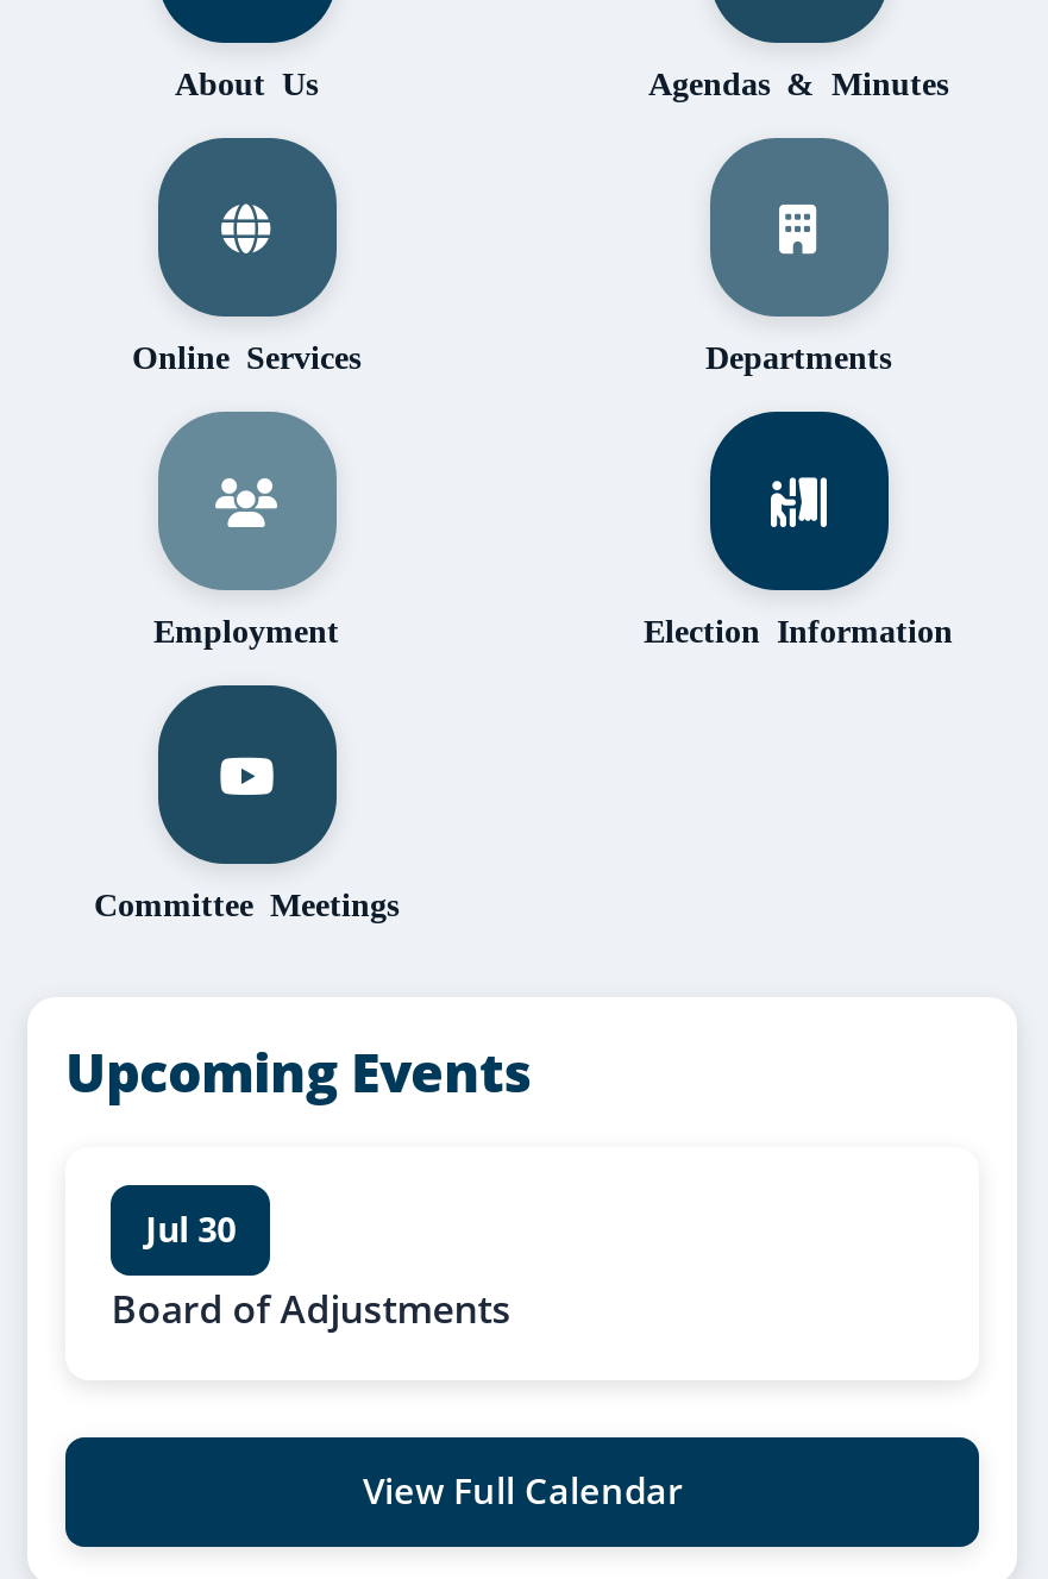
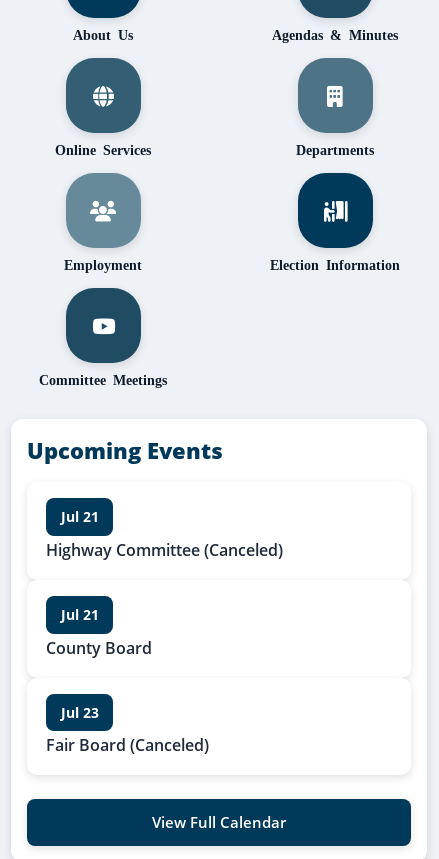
[111,1208,511,1335] Jul 30 | Board of Adjustments -> [46,507,283,756] Jul 21 | Highway Committee (Canceled) | Jul 21 | County Board | Jul 23 | Fair Board (Canceled)

